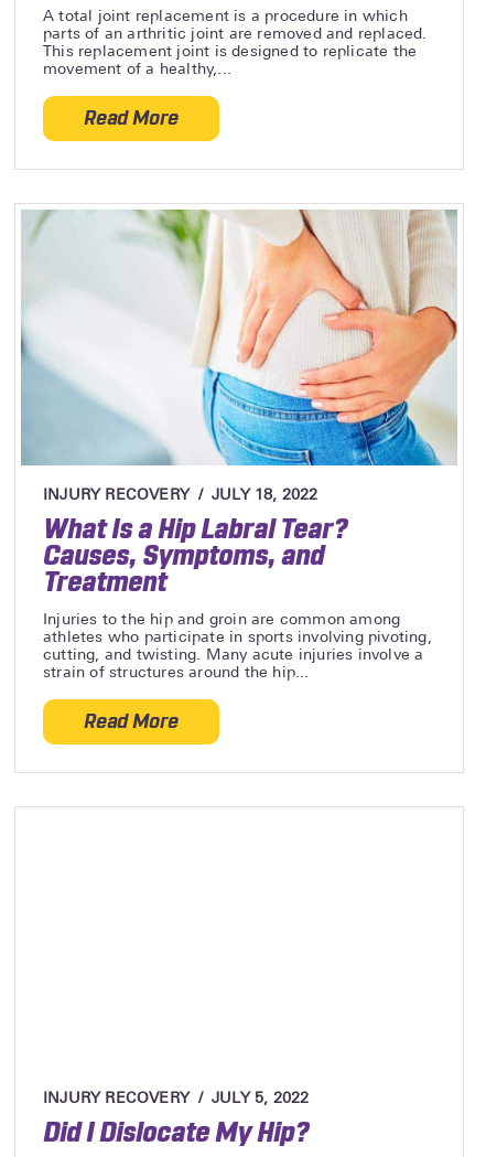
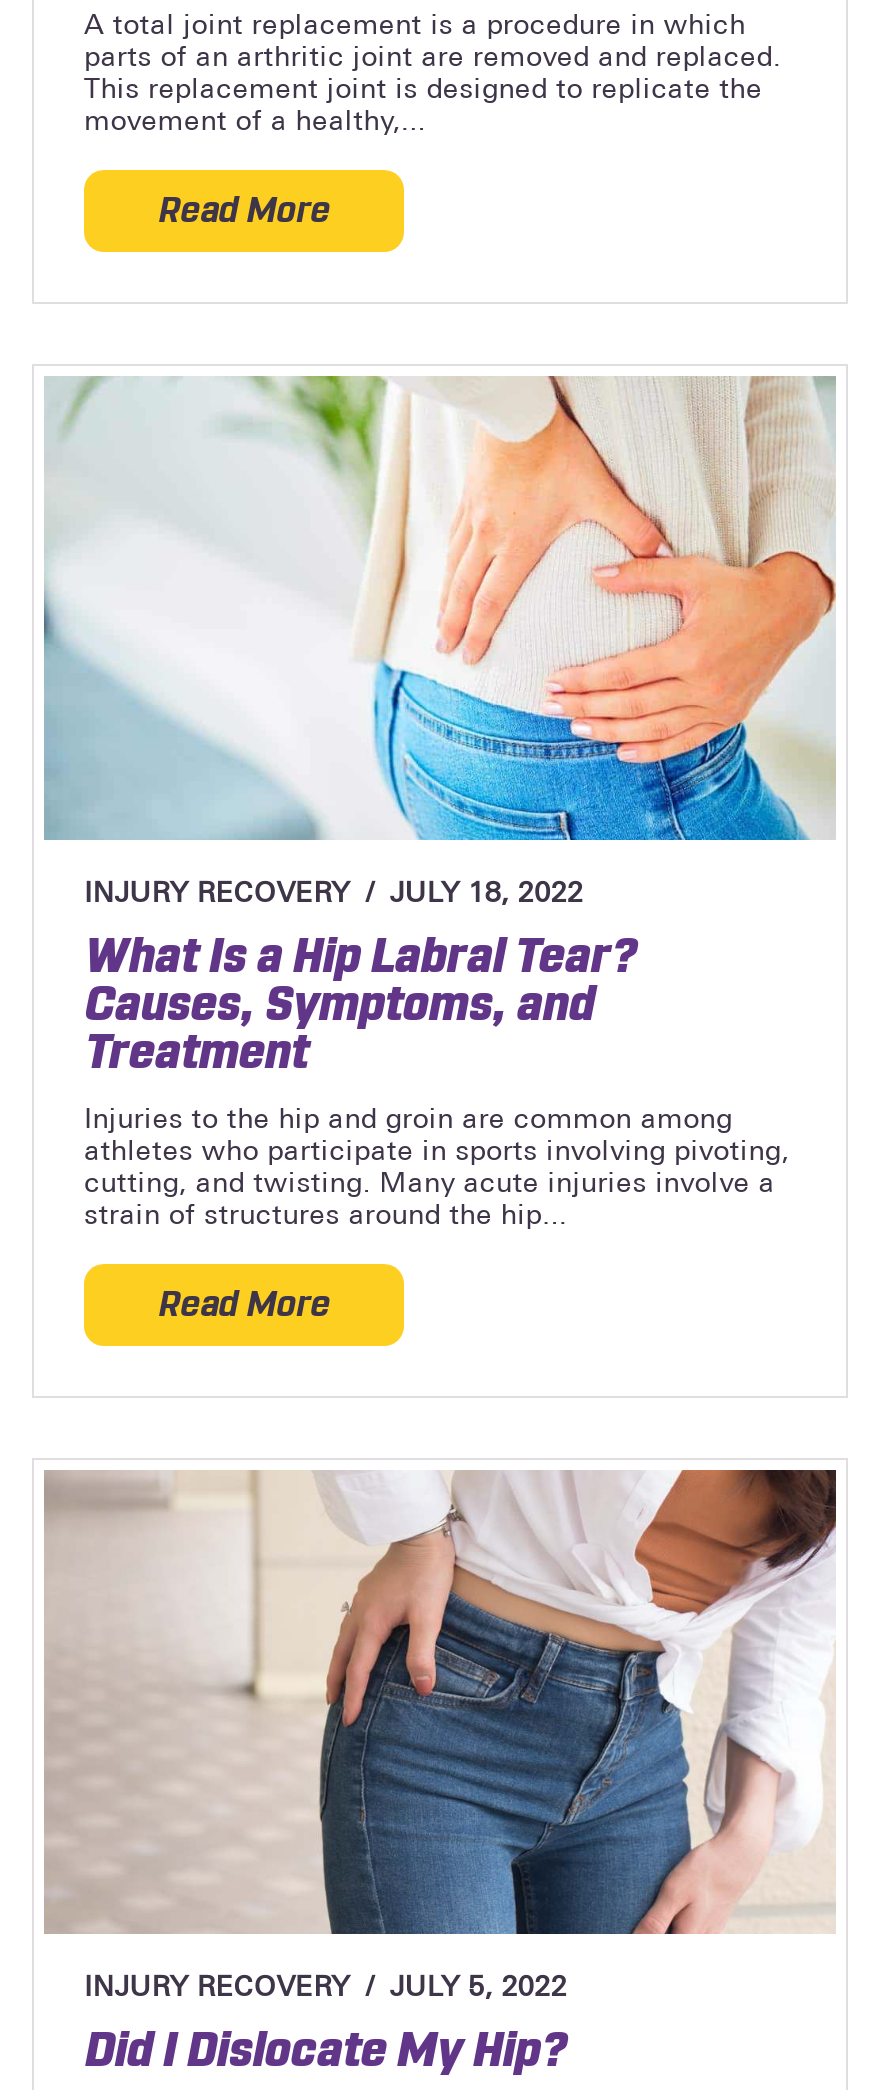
none -> [42,1468,838,1936] [image]

